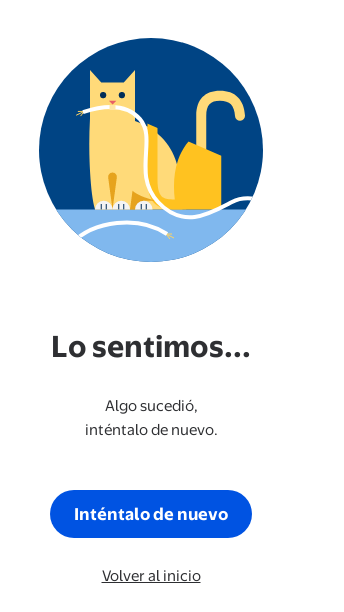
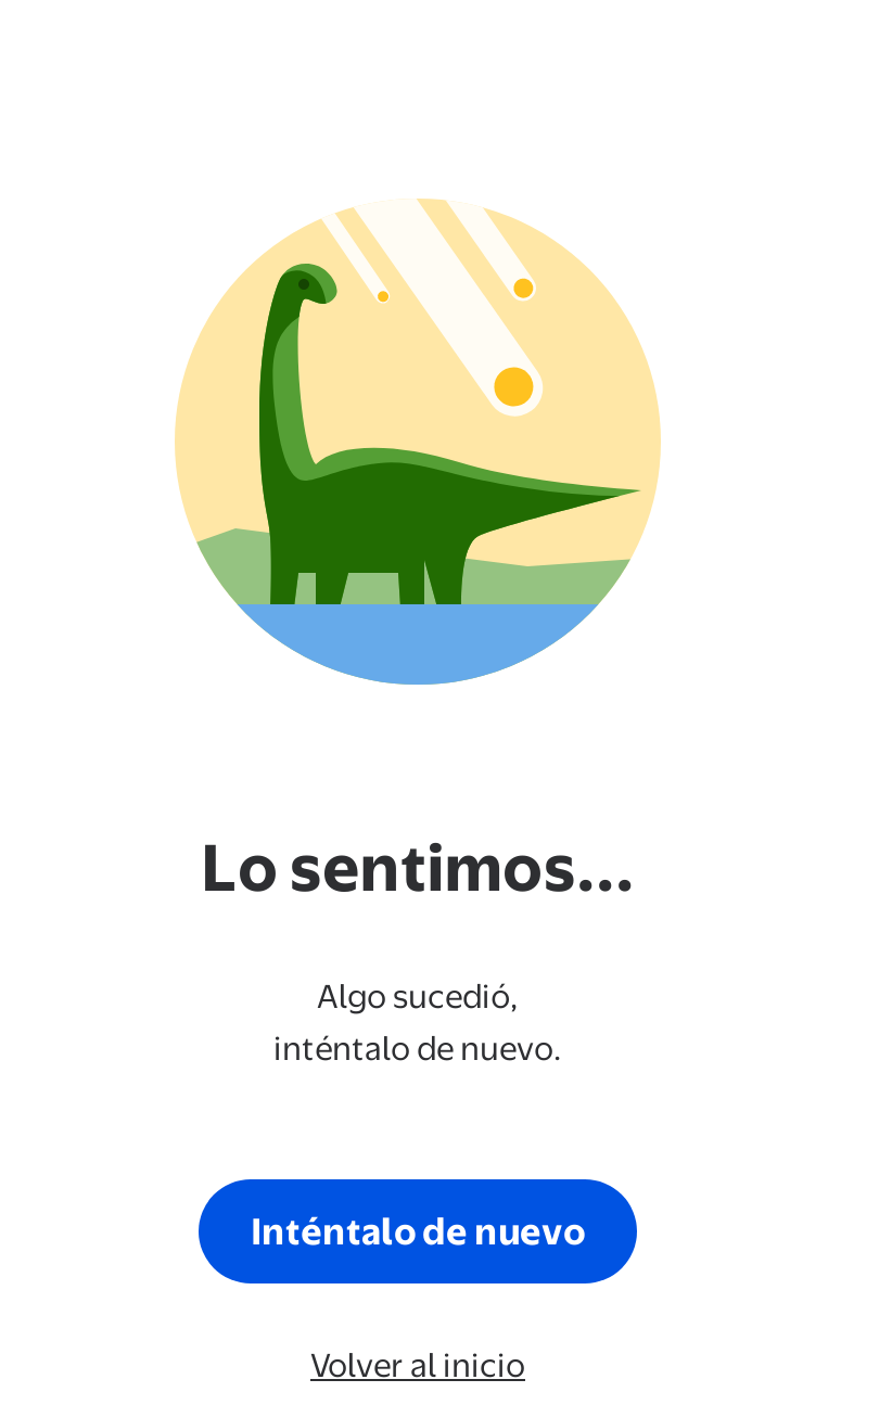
[38,37,264,240] [image] -> [175,199,661,635] [image]

